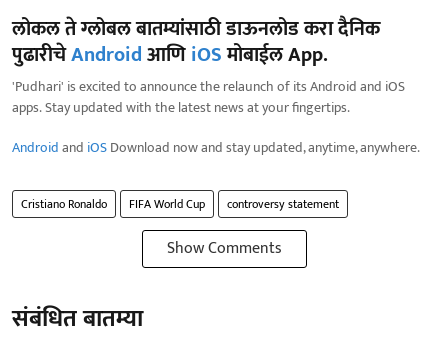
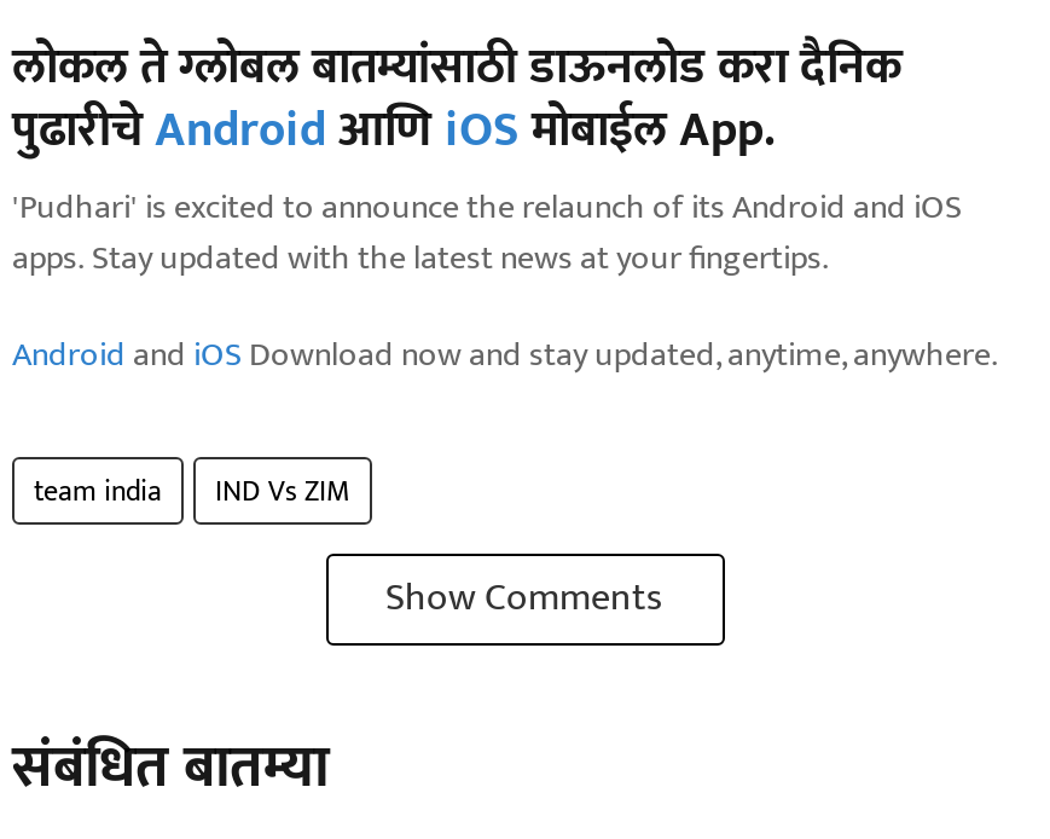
[21,194,339,214] Cristiano Ronaldo | FIFA World Cup | controversy statement -> [34,467,350,516] team india | IND Vs ZIM

